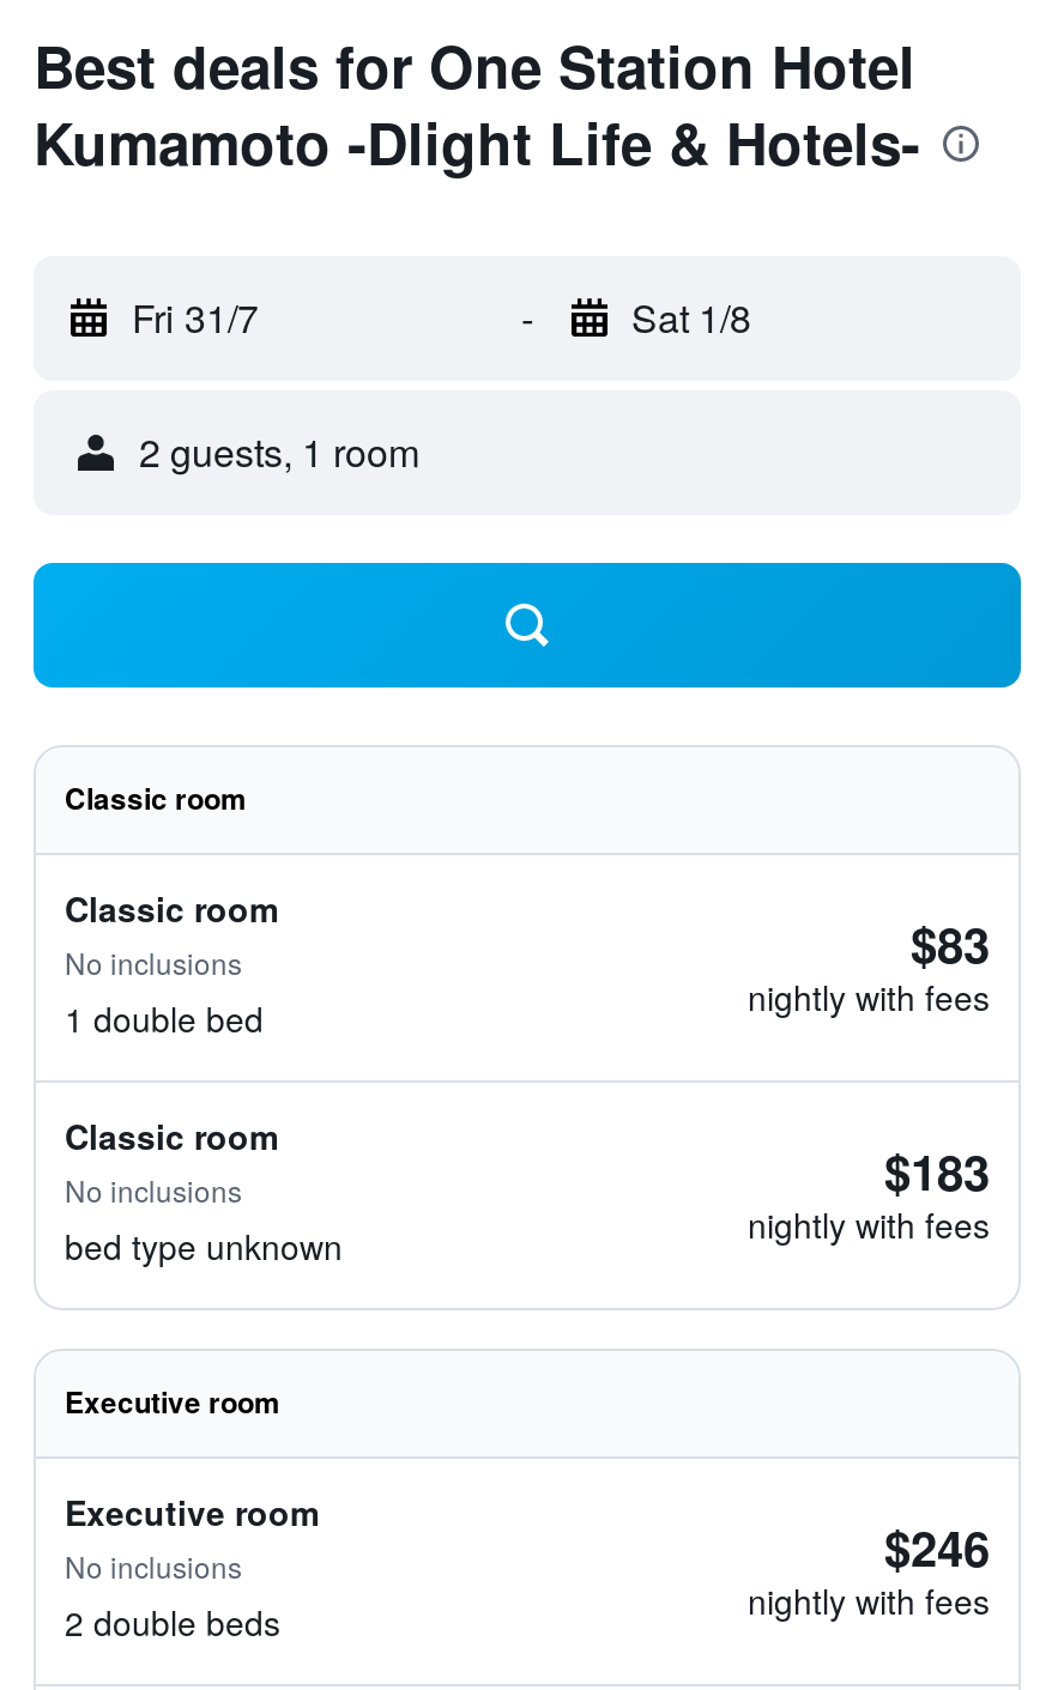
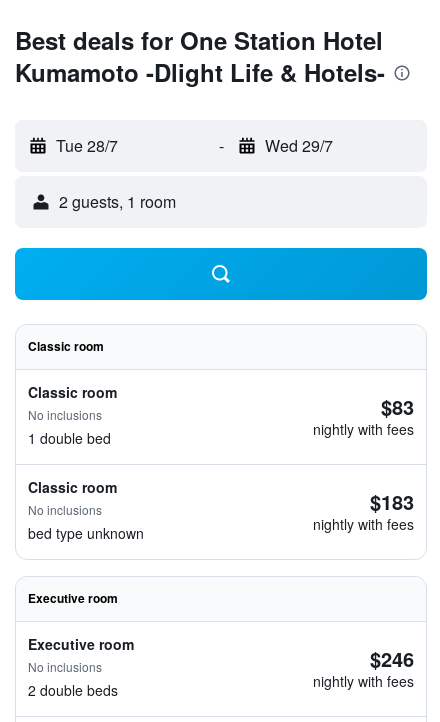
[132,290,259,345] Fri 31/7 -> [56,134,118,157] Tue 28/7
[631,290,751,345] Sat 1/8 -> [264,134,332,157] Wed 29/7

